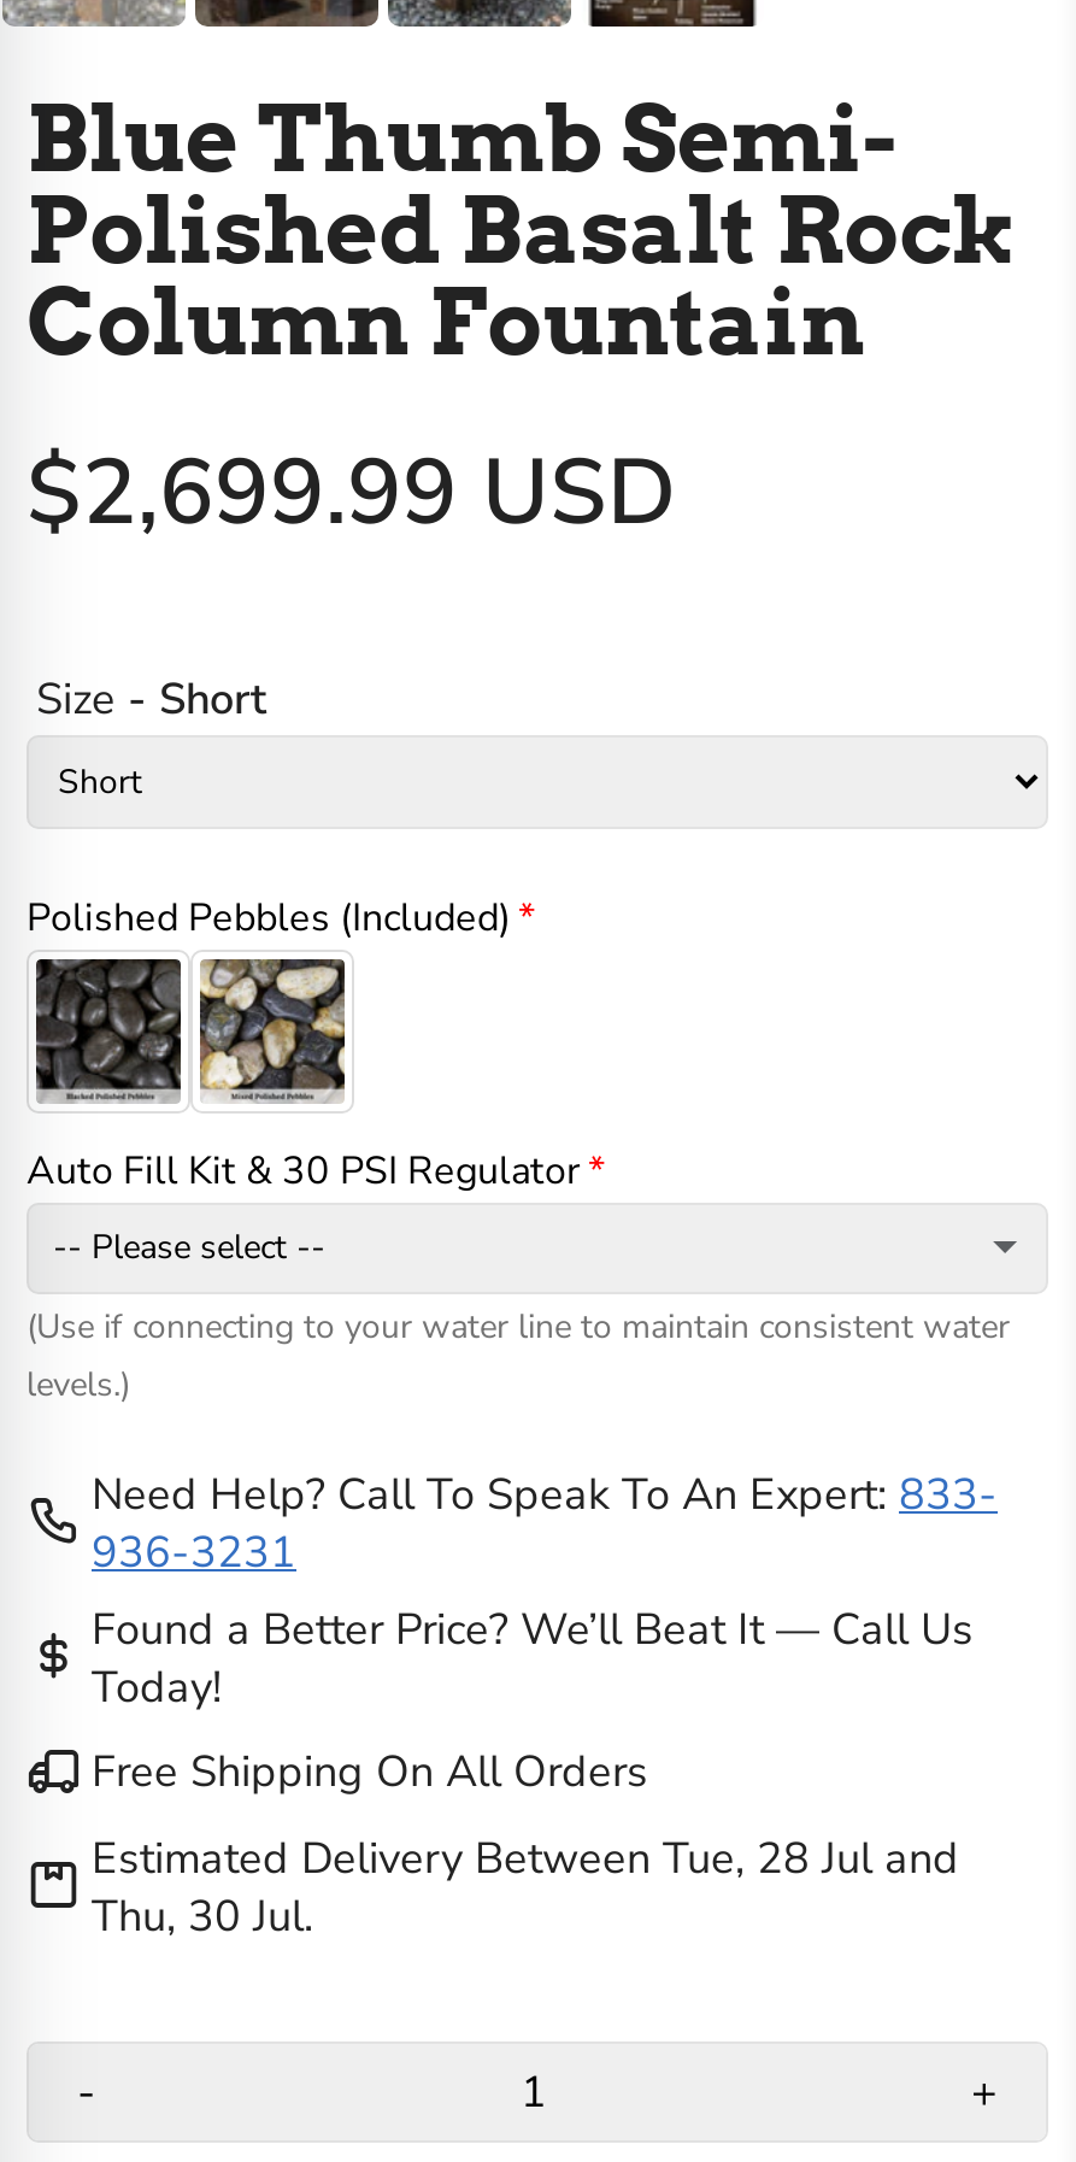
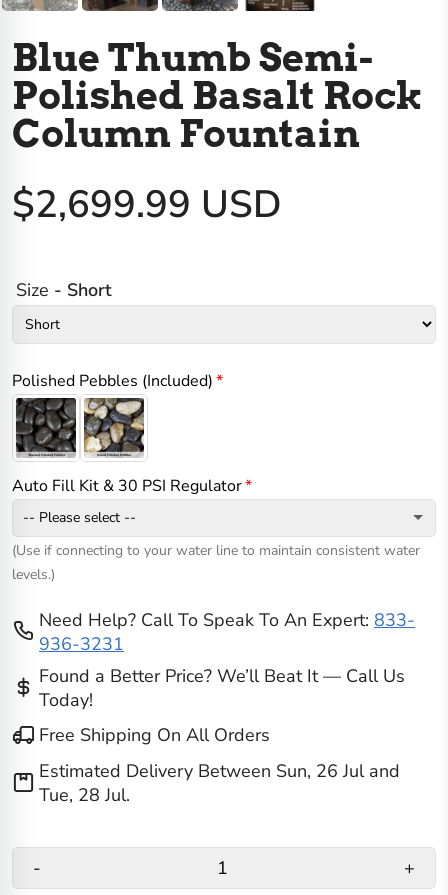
[92,1829,959,1887] Estimated Delivery Between Tue, 28 Jul and -> [39,759,400,783] Estimated Delivery Between Sun, 26 Jul and
[92,1887,313,1945] Thu, 30 Jul. -> [39,783,130,807] Tue, 28 Jul.

